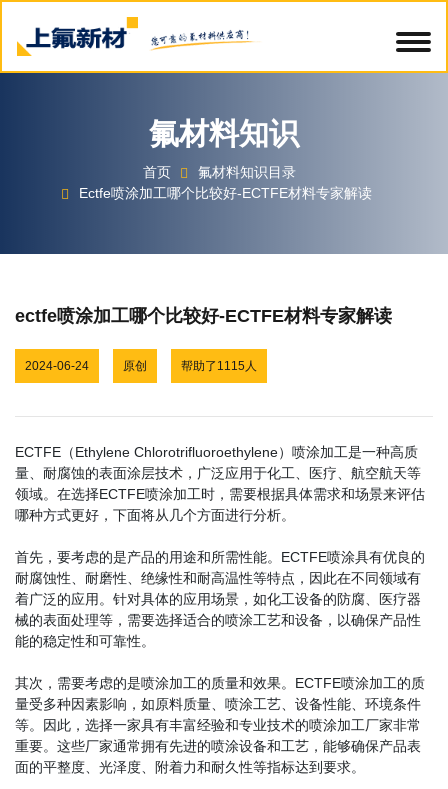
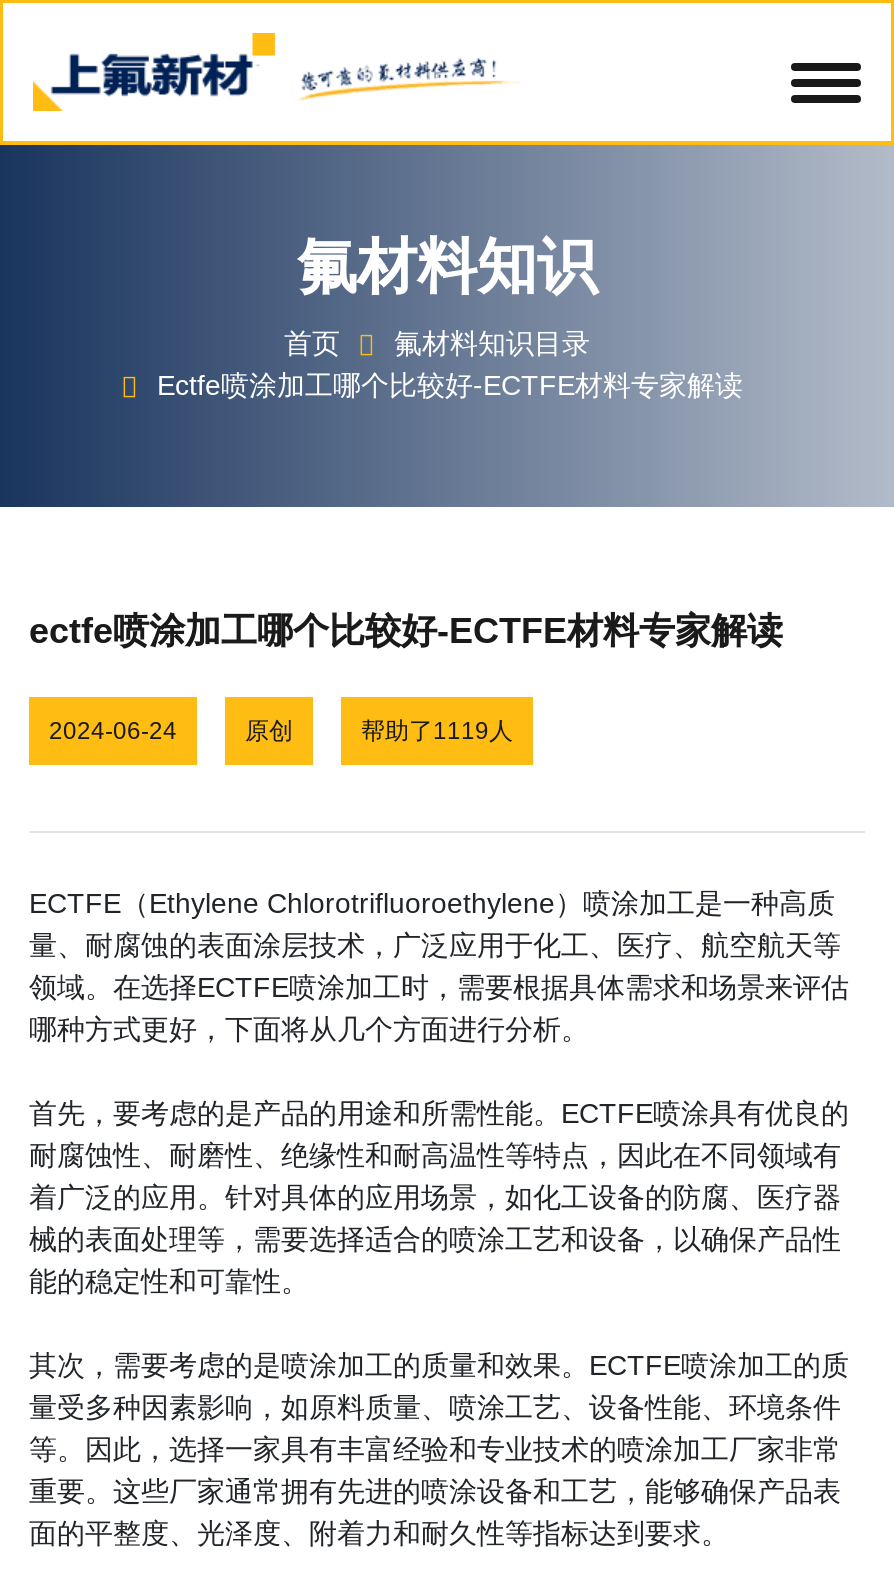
[181,359,257,373] 帮助了1115人 -> [361,717,513,745] 帮助了1119人

